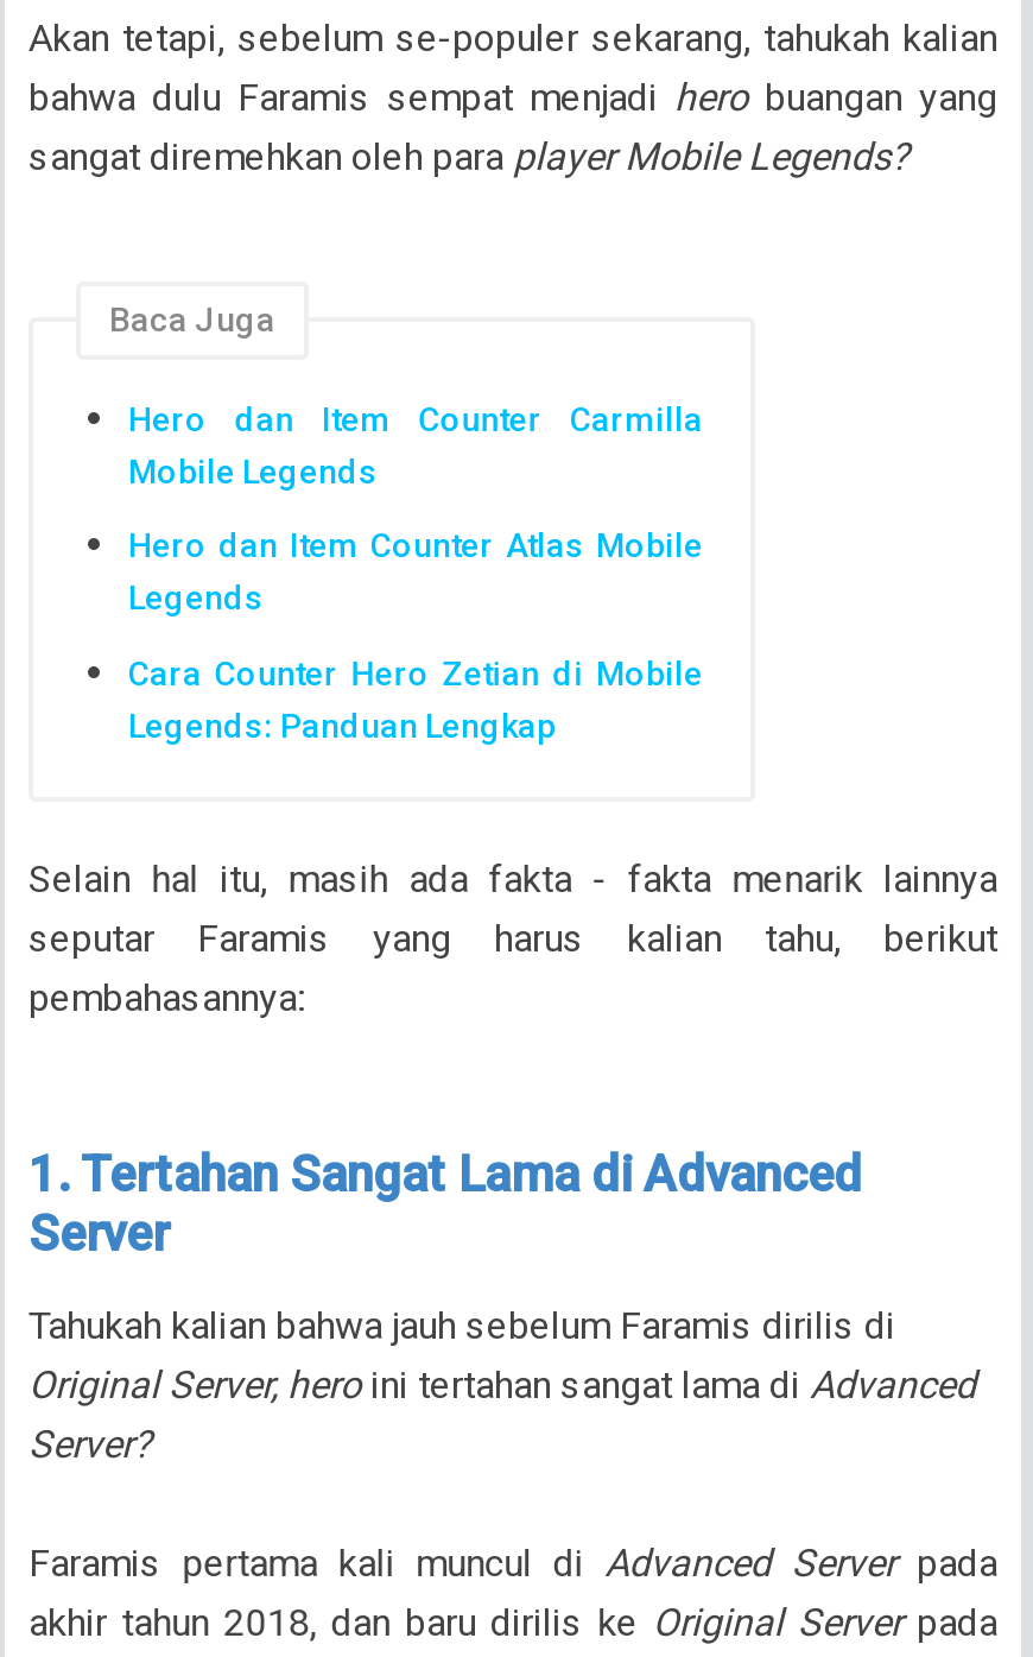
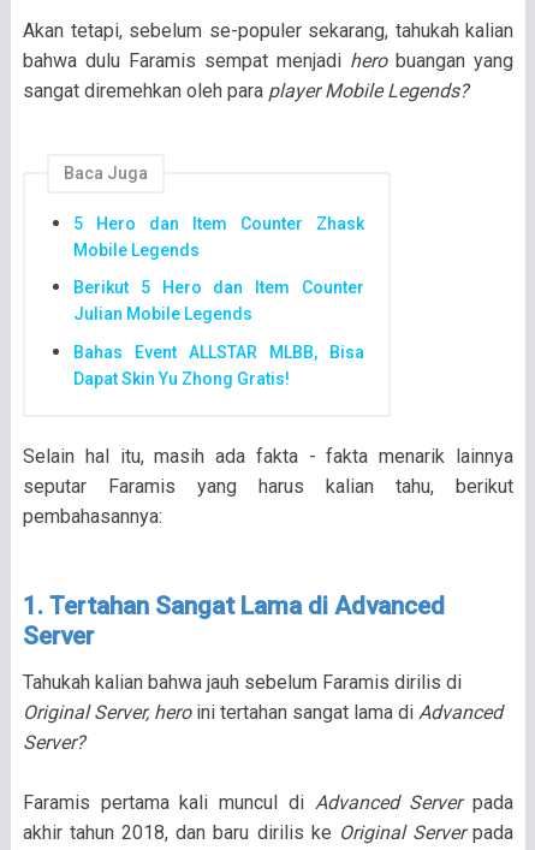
[128,399,703,437] Hero dan Item Counter Carmilla -> [73,213,364,233] 5 Hero dan Item Counter Zhask
[128,526,703,617] Hero dan Item Counter Atlas Mobile | Legends -> [73,278,364,324] Berikut 5 Hero dan Item Counter | Julian Mobile Legends
[128,654,703,744] Cara Counter Hero Zetian di Mobile | Legends: Panduan Lengkap -> [73,342,364,388] Bahas Event ALLSTAR MLBB, Bisa | Dapat Skin Yu Zhong Gratis!

